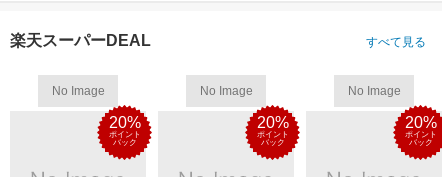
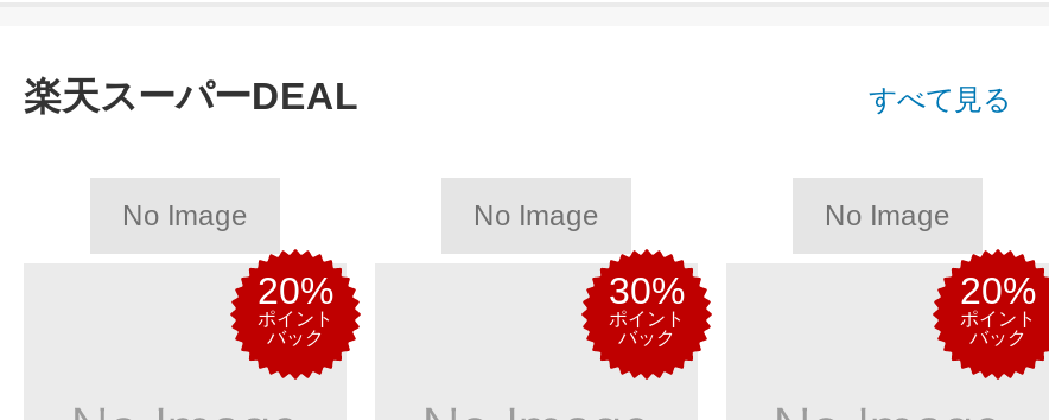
[256,114,288,131] 20% -> [609,271,685,311] 30%

